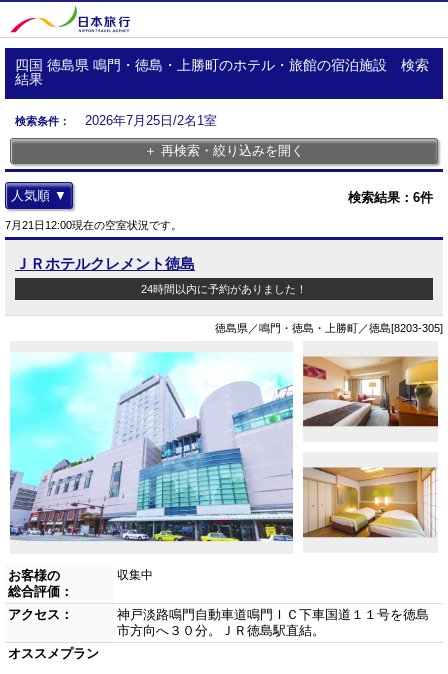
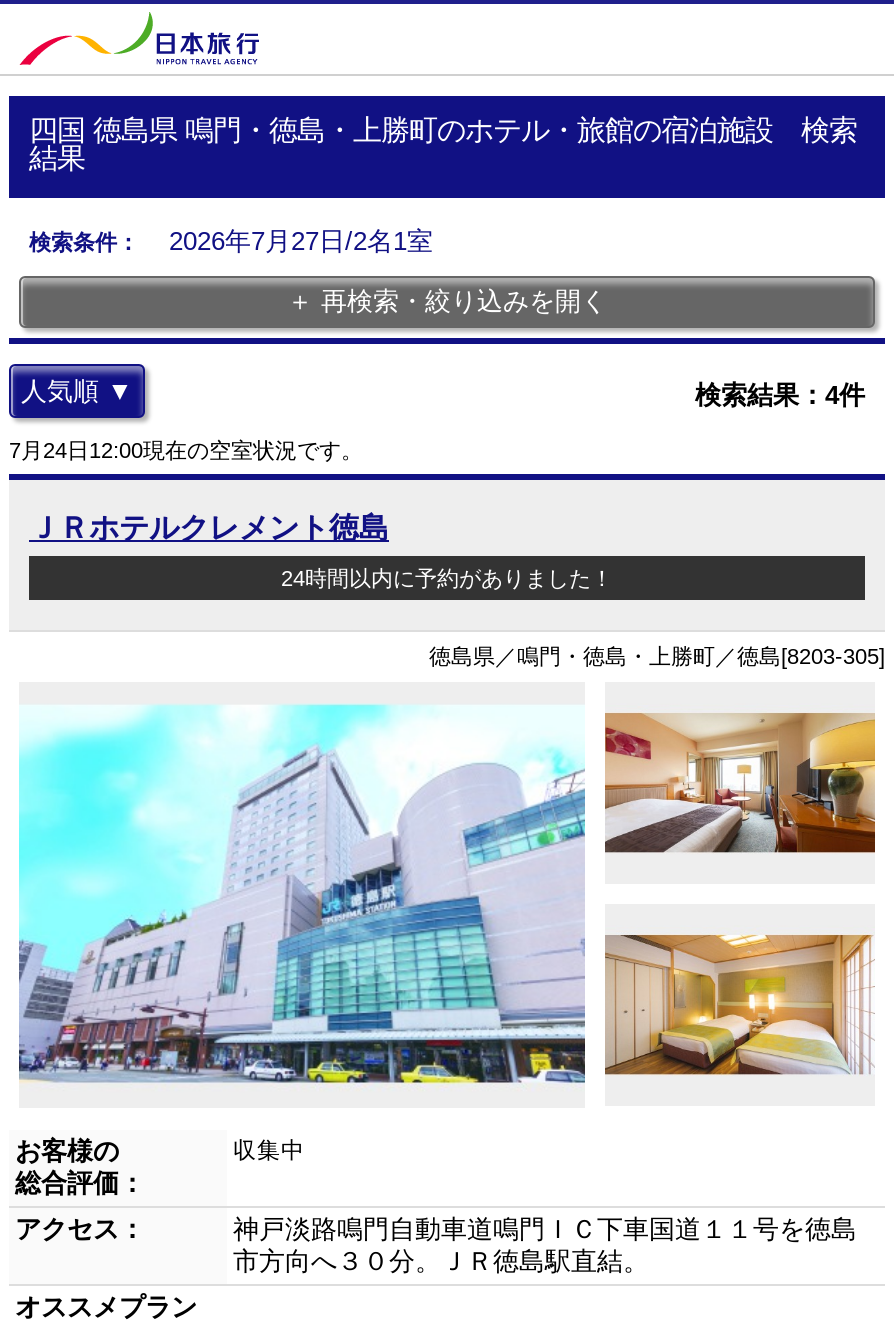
[15,113,217,128] 検索条件： 2026年7月25日/2名1室 -> [29,226,433,256] 検索条件： 2026年7月27日/2名1室
[348,190,433,205] 検索結果：6件 -> [695,380,865,410] 検索結果：4件
[5,219,182,231] 7月21日12:00現在の空室状況です。 -> [9,438,363,462] 7月24日12:00現在の空室状況です。

